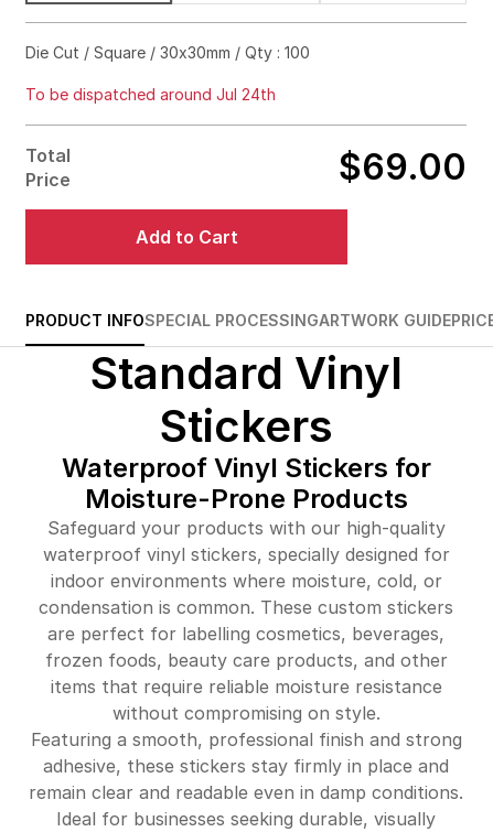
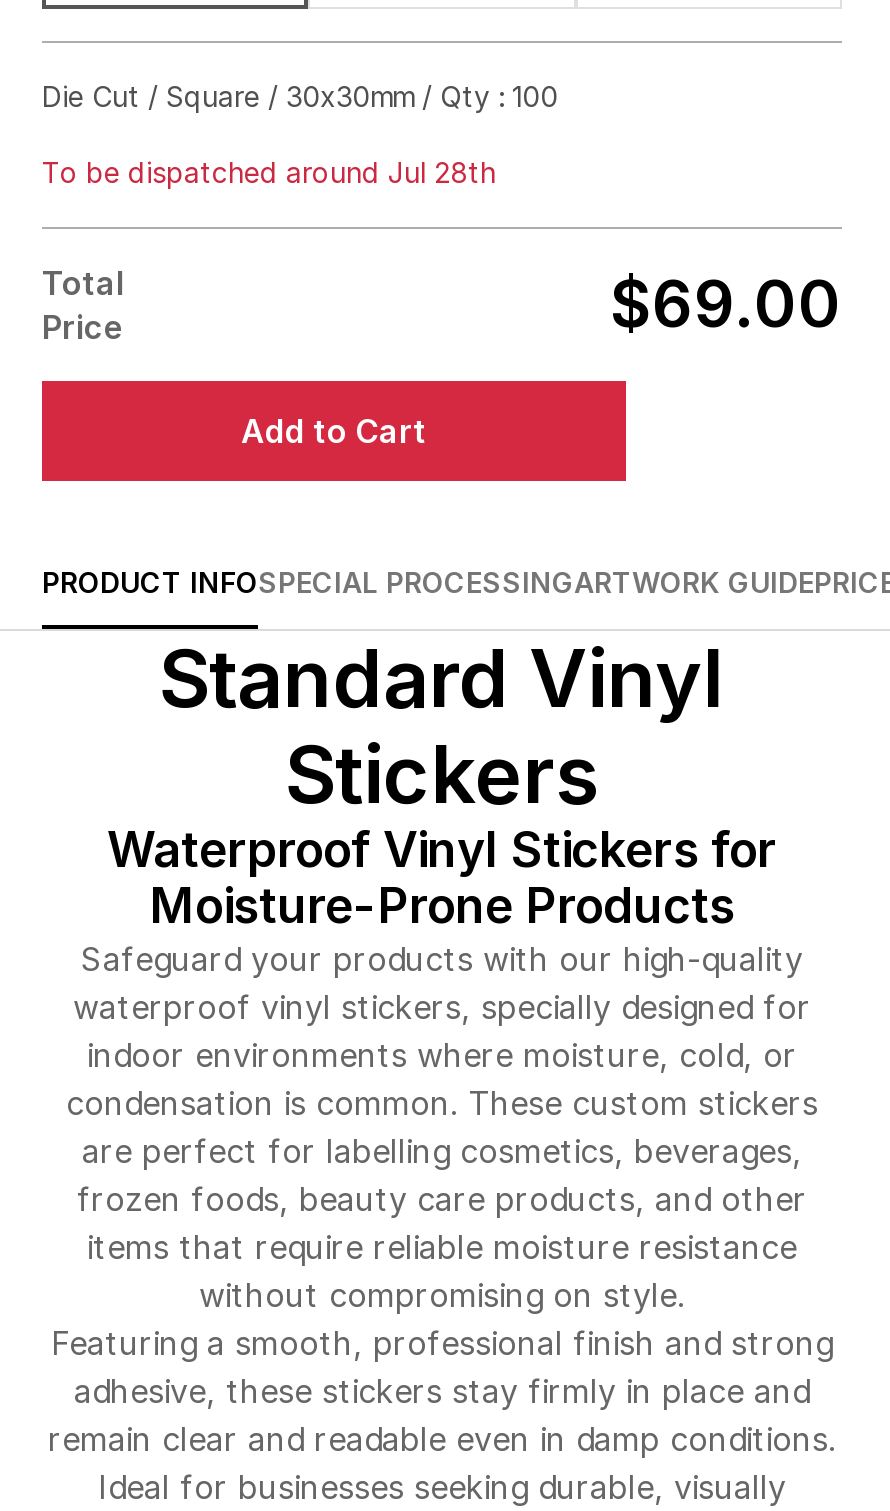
[25,84,276,103] To be dispatched around Jul 24th -> [42,154,496,188] To be dispatched around Jul 28th

